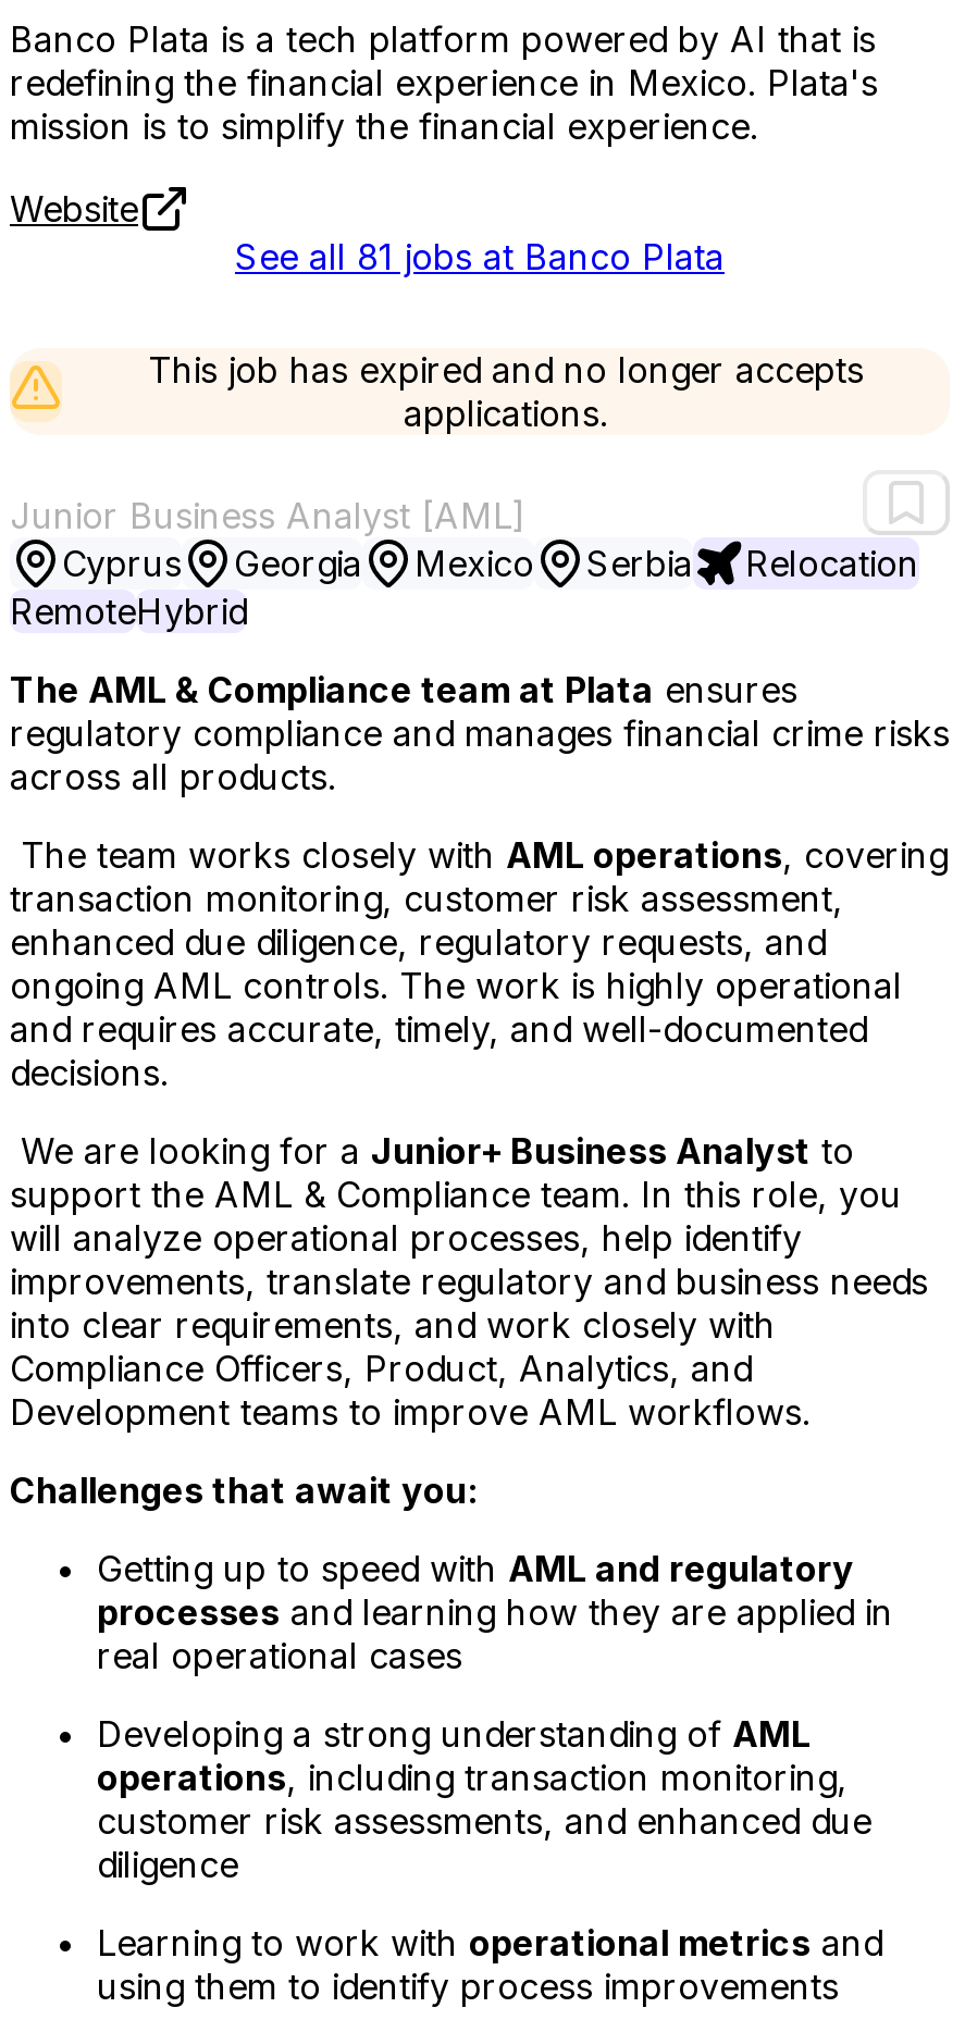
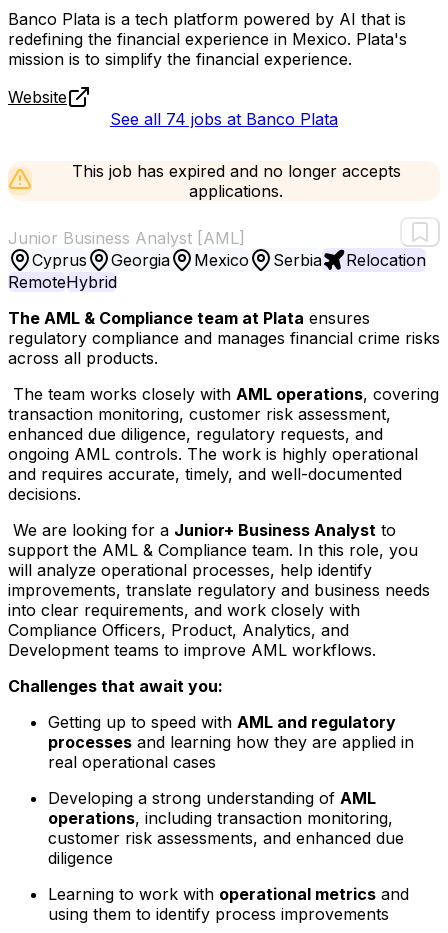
[235,235,725,278] See all 81 jobs at Banco Plata -> [110,109,338,129] See all 74 jobs at Banco Plata

